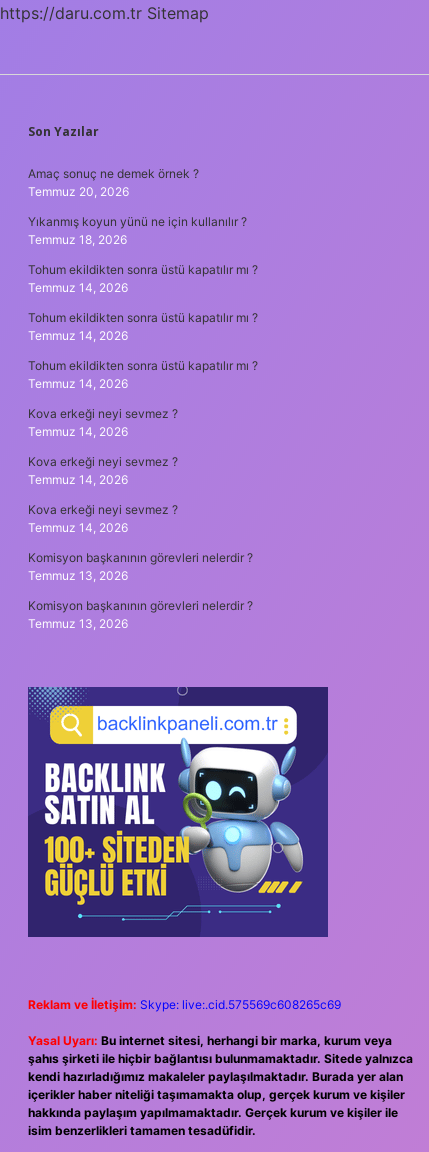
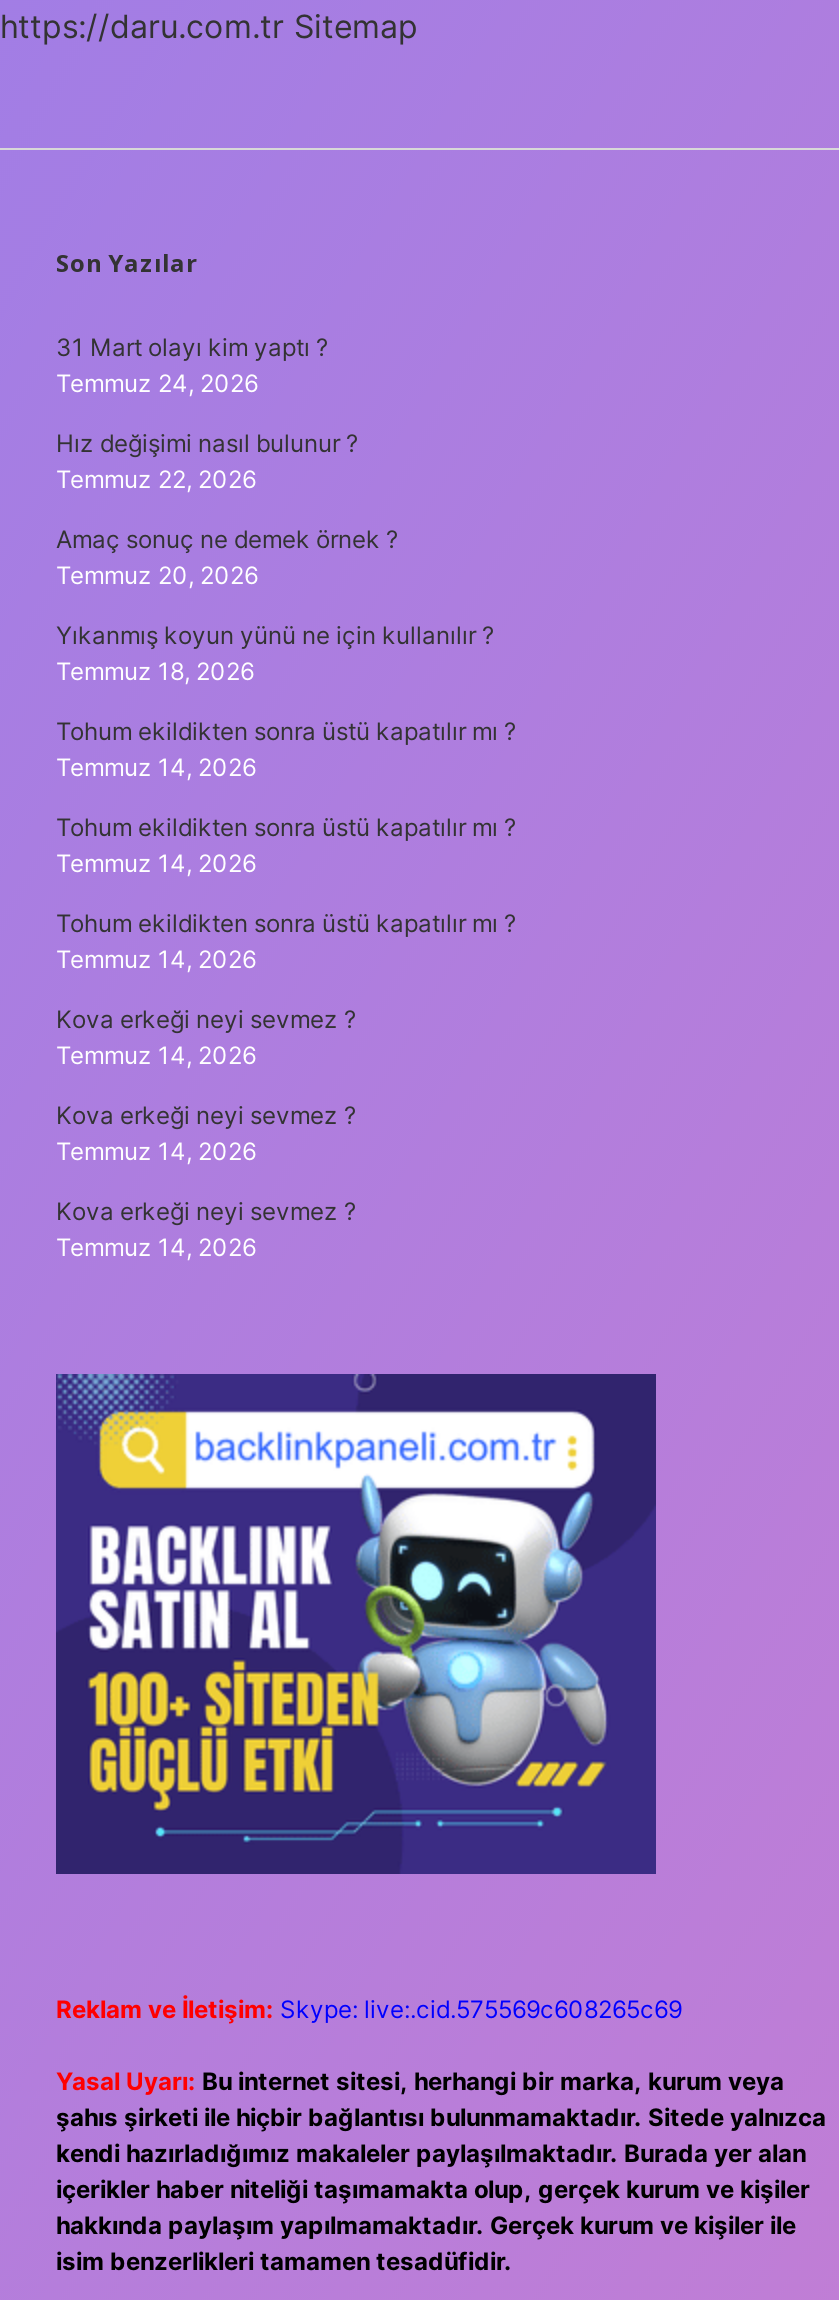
none -> [56,332,358,494] 31 Mart olayı kim yaptı ? | Temmuz 24, 2026 | Hız değişimi nasıl bulunur ? | Temmuz 22, 2026
moved [28,166,258,535] -> [56,524,516,1262]: Amaç sonuç ne demek örnek ? | Temmuz 20, 2026 | Yıkanmış koyun yünü ne için kullanılır ? | ... | Kova erkeği neyi sevmez ? | Temmuz 14, 2026
[28,550,253,631] Komisyon başkanının görevleri nelerdir ? | Temmuz 13, 2026 | Komisyon başkanının görevleri nelerdir ? | Temmuz 13, 2026 -> none

